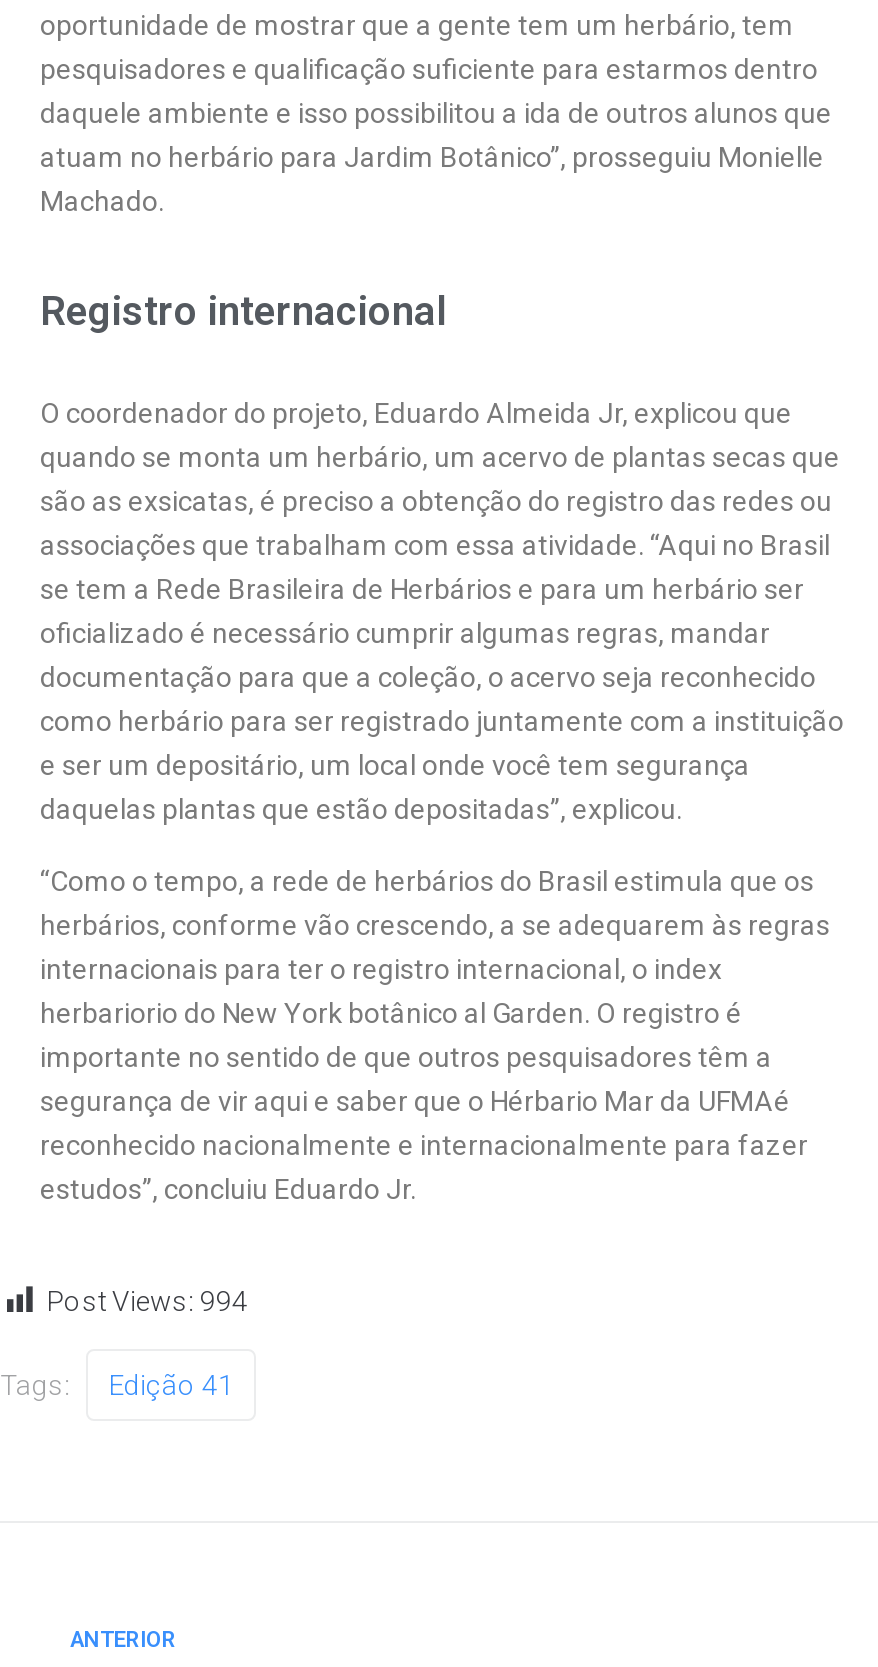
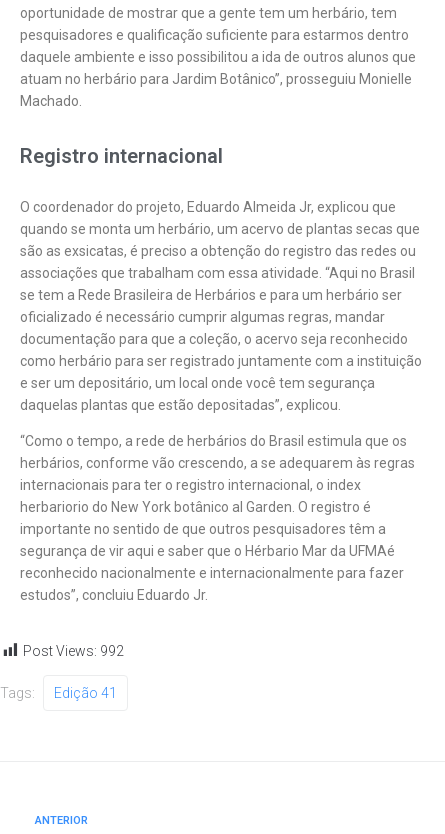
[46,1285,248,1317] Post Views: 994 -> [23,643,124,659] Post Views: 992

